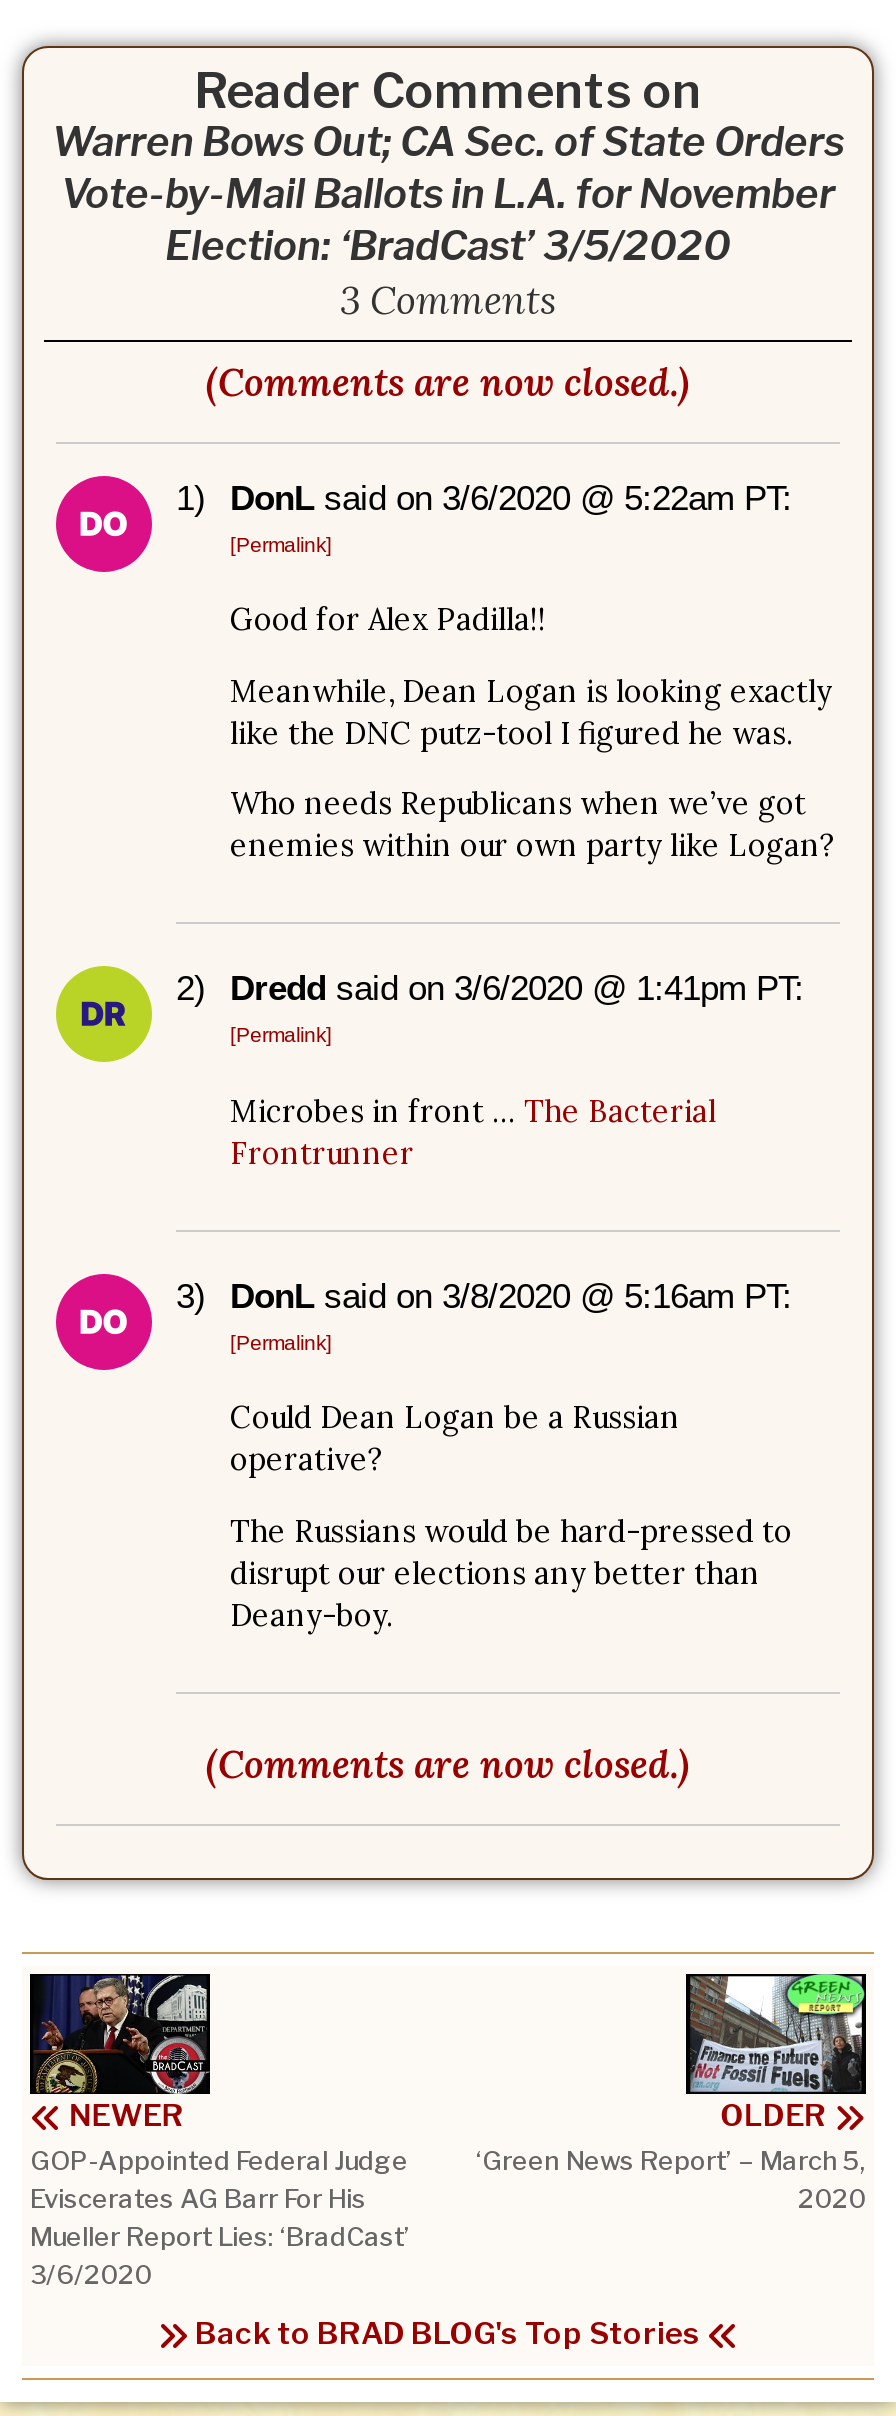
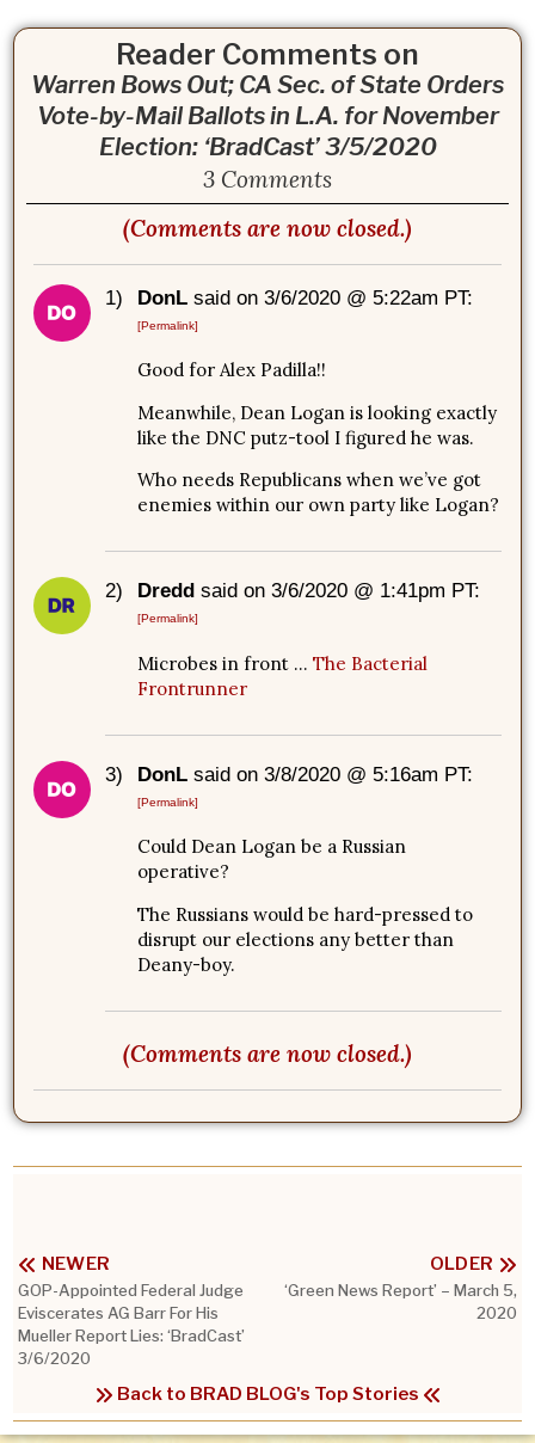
[28,1972,212,2096] [image] -> none
[684,1972,868,2096] [image] -> none

